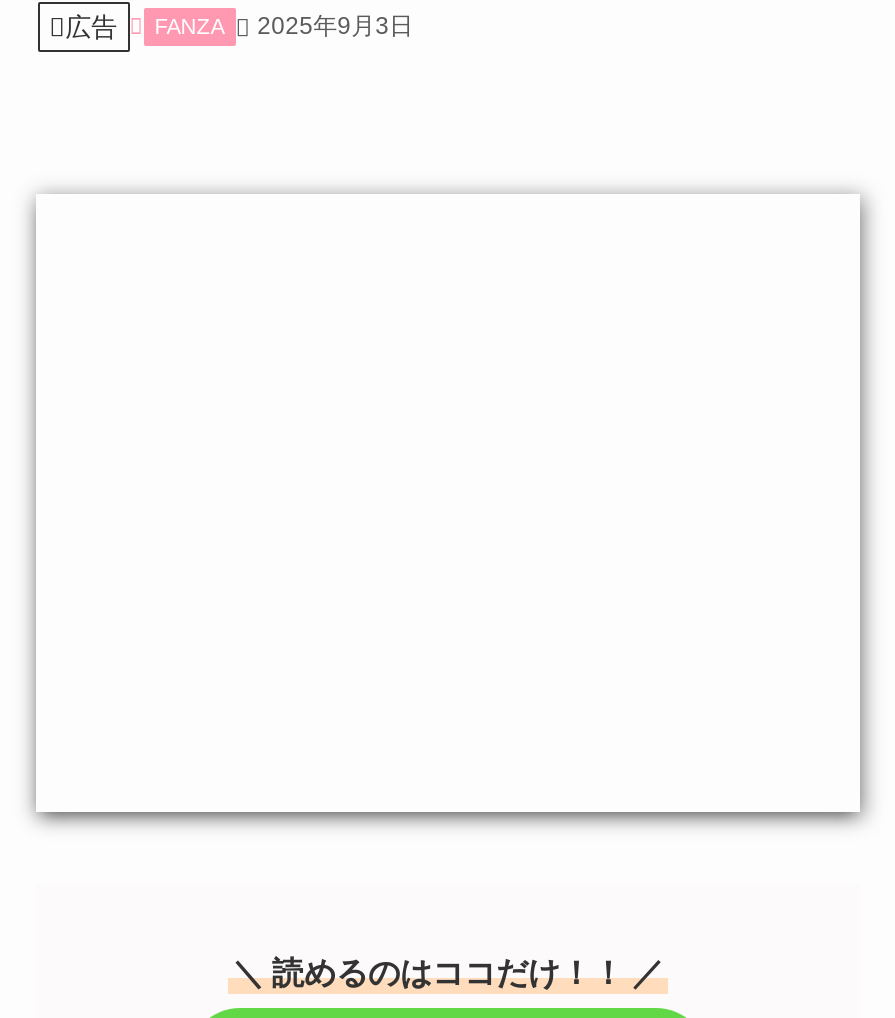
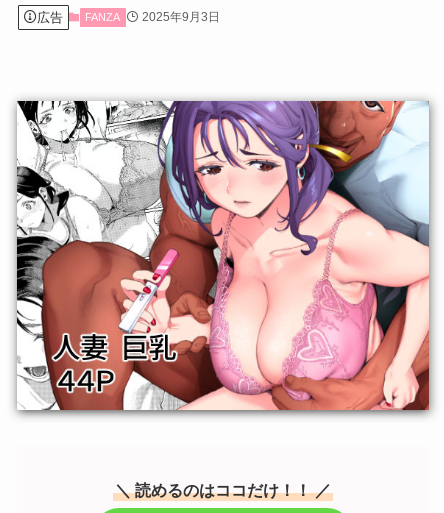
none -> [16,100,430,411] [image]

